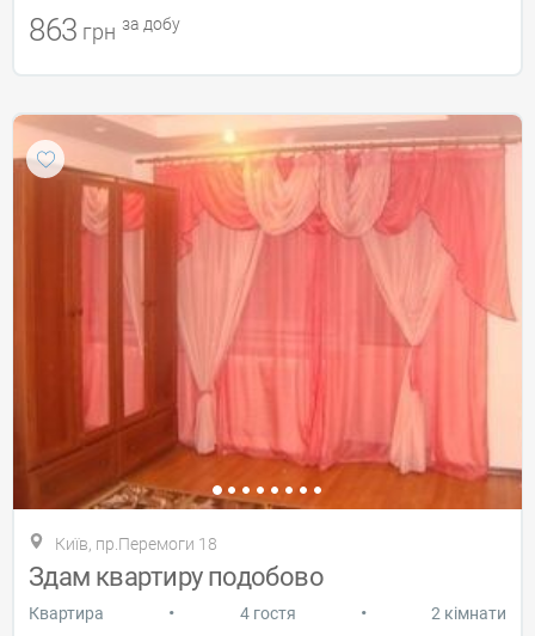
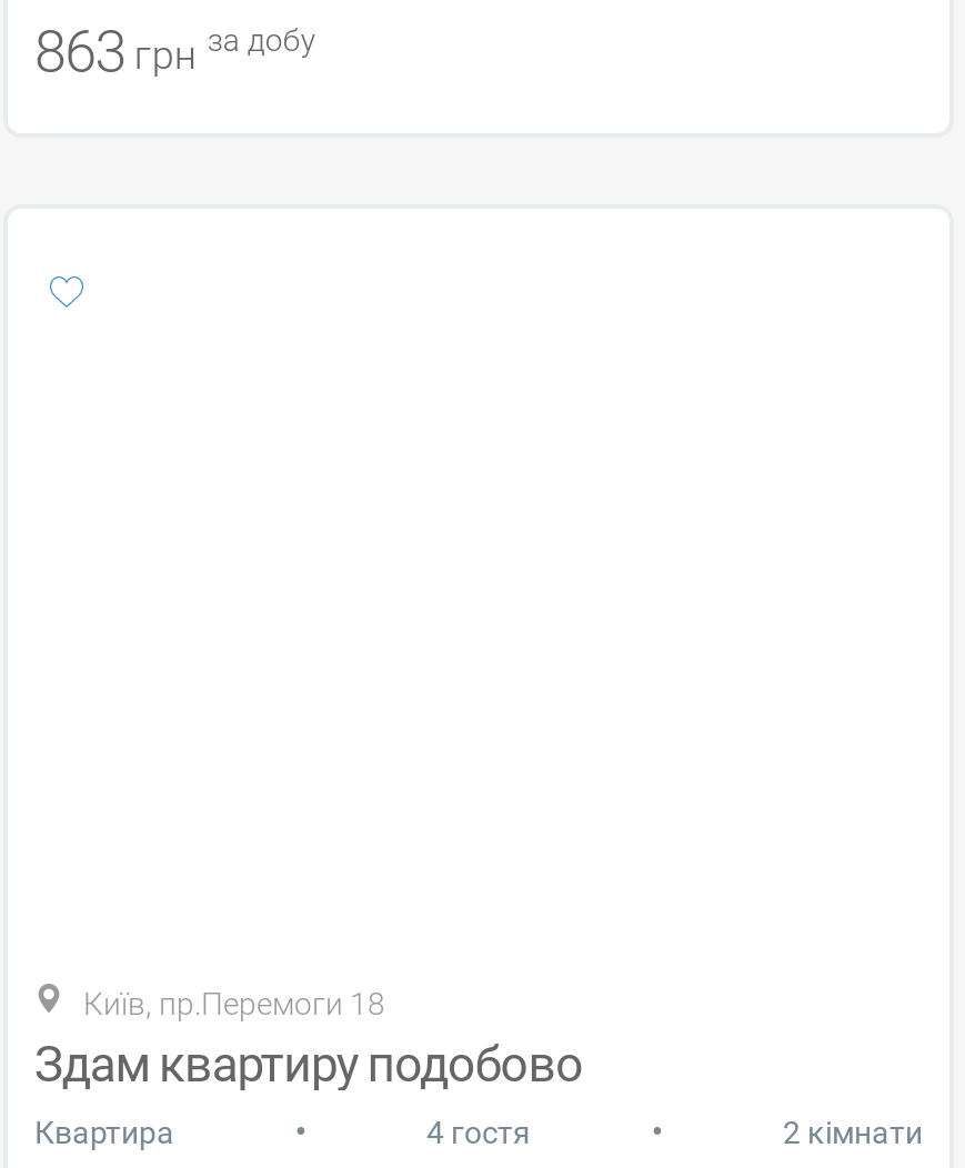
[12,114,523,510] [image] -> none

